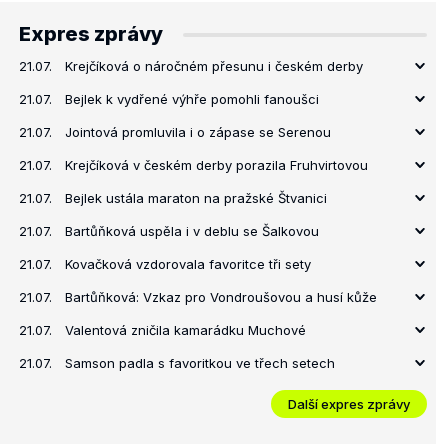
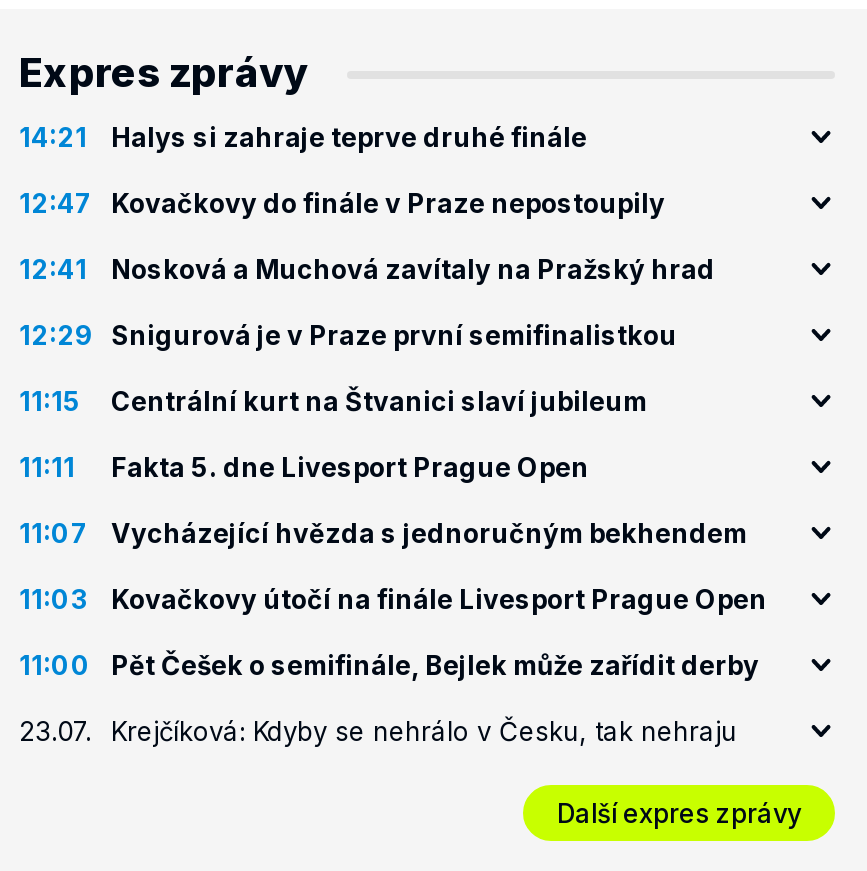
[19,58,363,74] 21.07. | Krejčíková o náročném přesunu i českém derby -> [19,121,587,153] 14:21 | Halys si zahraje teprve druhé finále
[19,91,319,107] 21.07. | Bejlek k vydřené výhře pomohli fanoušci -> [19,187,665,219] 12:47 Kovačkovy do finále v Praze nepostoupily
[19,124,331,140] 21.07. | Jointová promluvila i o zápase se Serenou -> [19,253,715,285] 12:41 | Nosková a Muchová zavítaly na Pražský hrad
[19,157,368,173] 21.07. | Krejčíková v českém derby porazila Fruhvirtovou -> [19,319,677,351] 12:29 Snigurová je v Praze první semifinalistkou
[19,190,327,206] 21.07. | Bejlek ustála maraton na pražské Štvanici -> [19,385,647,417] 11:15 | Centrální kurt na Štvanici slaví jubileum
[19,223,319,239] 21.07. | Bartůňková uspěla i v deblu se Šalkovou -> [19,451,589,483] 11:11 | Fakta 5. dne Livesport Prague Open
[19,256,311,272] 21.07. | Kovačková vzdorovala favoritce tři sety -> [19,517,747,549] 11:07 | Vycházející hvězda s jednoručným bekhendem
[19,289,377,305] 21.07. | Bartůňková: Vzkaz pro Vondroušovou a husí kůže -> [19,583,767,615] 11:03 | Kovačkovy útočí na finále Livesport Prague Open
[19,322,306,338] 21.07. | Valentová zničila kamarádku Muchové -> [19,649,759,681] 11:00 | Pět Češek o semifinále, Bejlek může zařídit derby
[19,355,335,371] 21.07. | Samson padla s favoritkou ve třech setech -> [19,715,737,747] 23.07. | Krejčíková: Kdyby se nehrálo v Česku, tak nehraju

